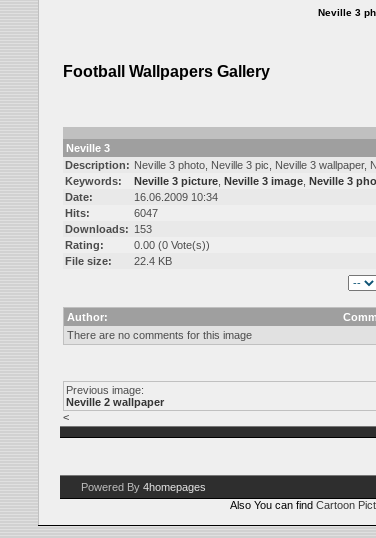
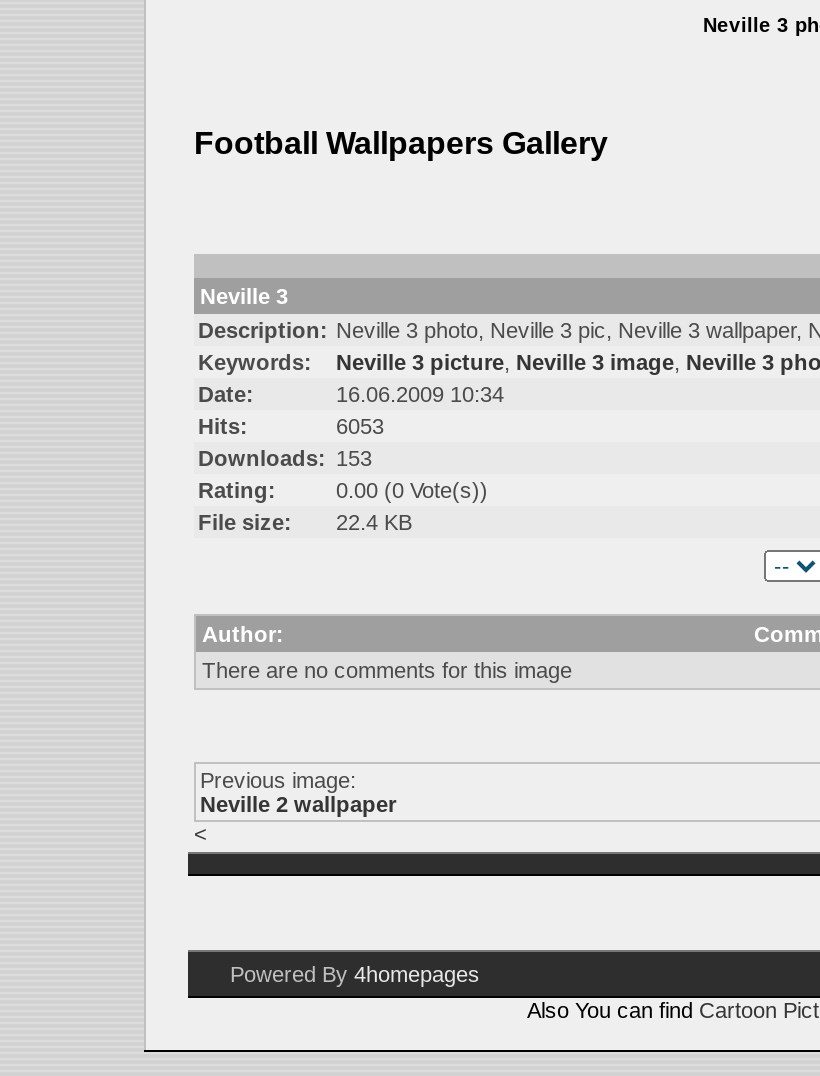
[134,207,158,219] 6047 -> [336,415,384,439] 6053

